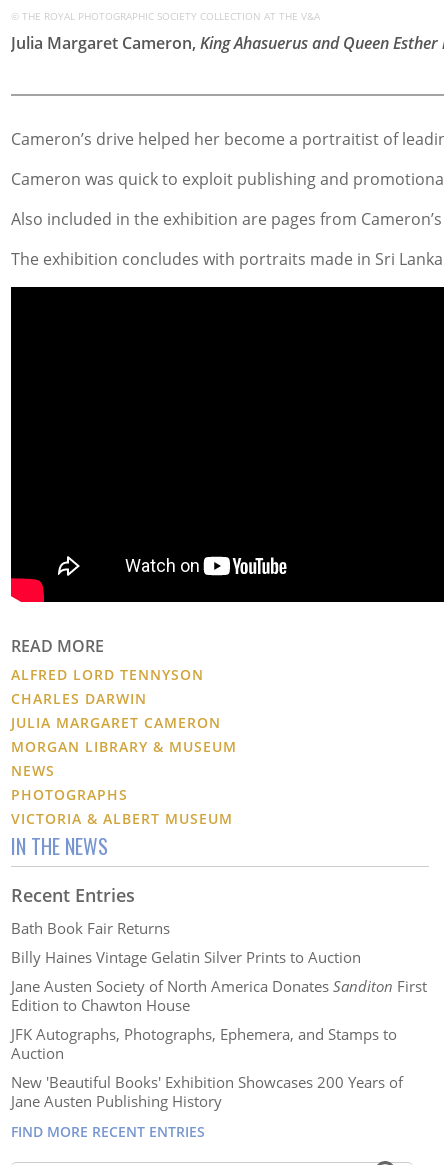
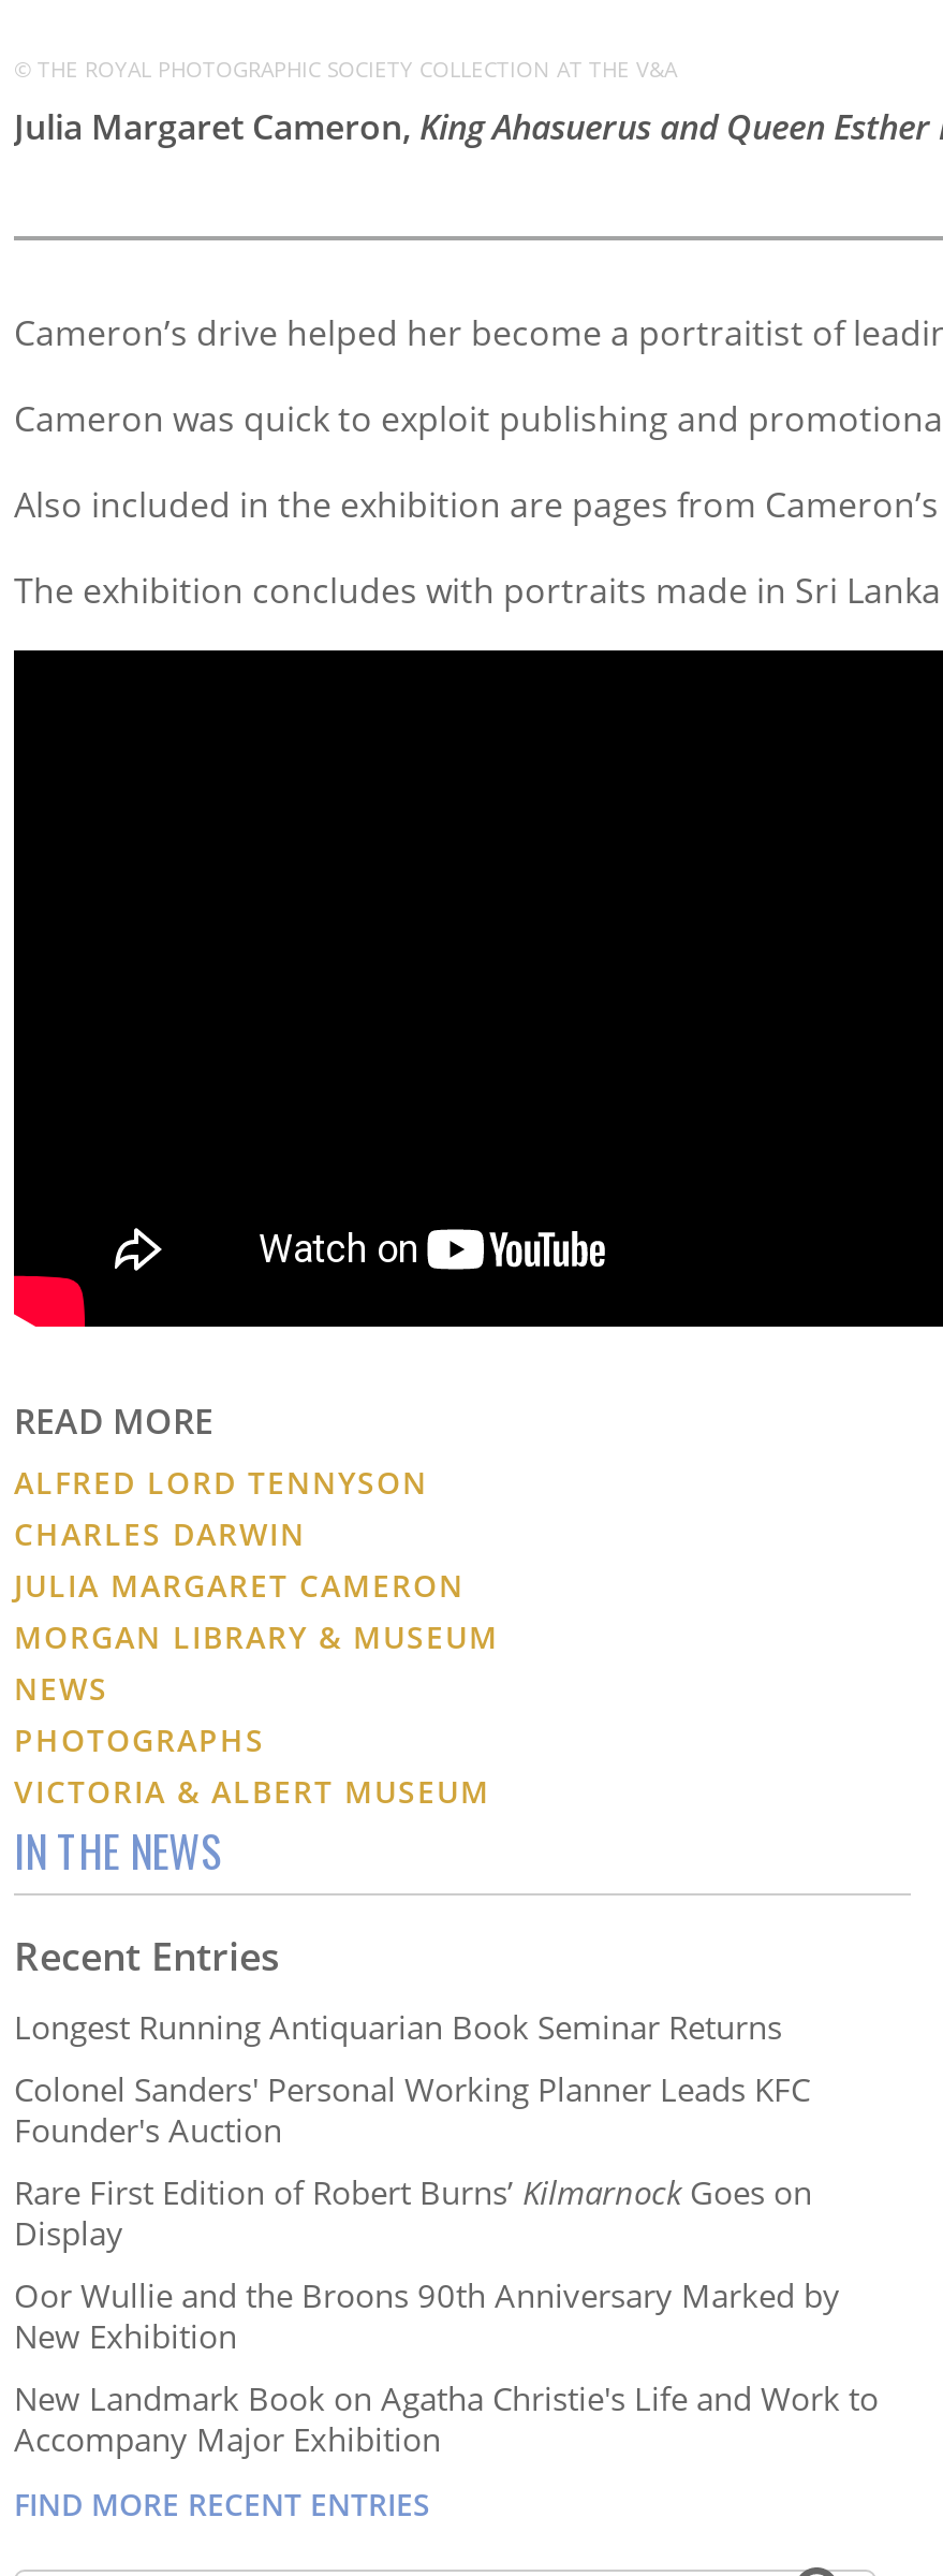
[11,918,427,1111] Bath Book Fair Returns | Billy Haines Vintage Gelatin Silver Prints to Auction | Jane Austen Society of North America Donates Sanditon First | Edition to Chawton House | JFK Autographs, Photographs, Ephemera, and Stamps to | Auction | New 'Beautiful Books' Exhibition Showcases 200 Years of | Jane Austen Publishing History -> [14,2004,879,2459] Longest Running Antiquarian Book Seminar Returns | Colonel Sanders' Personal Working Planner Leads KFC | Founder's Auction | Rare First Edition of Robert Burns’ Kilmarnock Goes on | Display | Oor Wullie and the Broons 90th Anniversary Marked by | New Exhibition | New Landmark Book on Agatha Christie's Life and Work to | Accompany Major Exhibition

